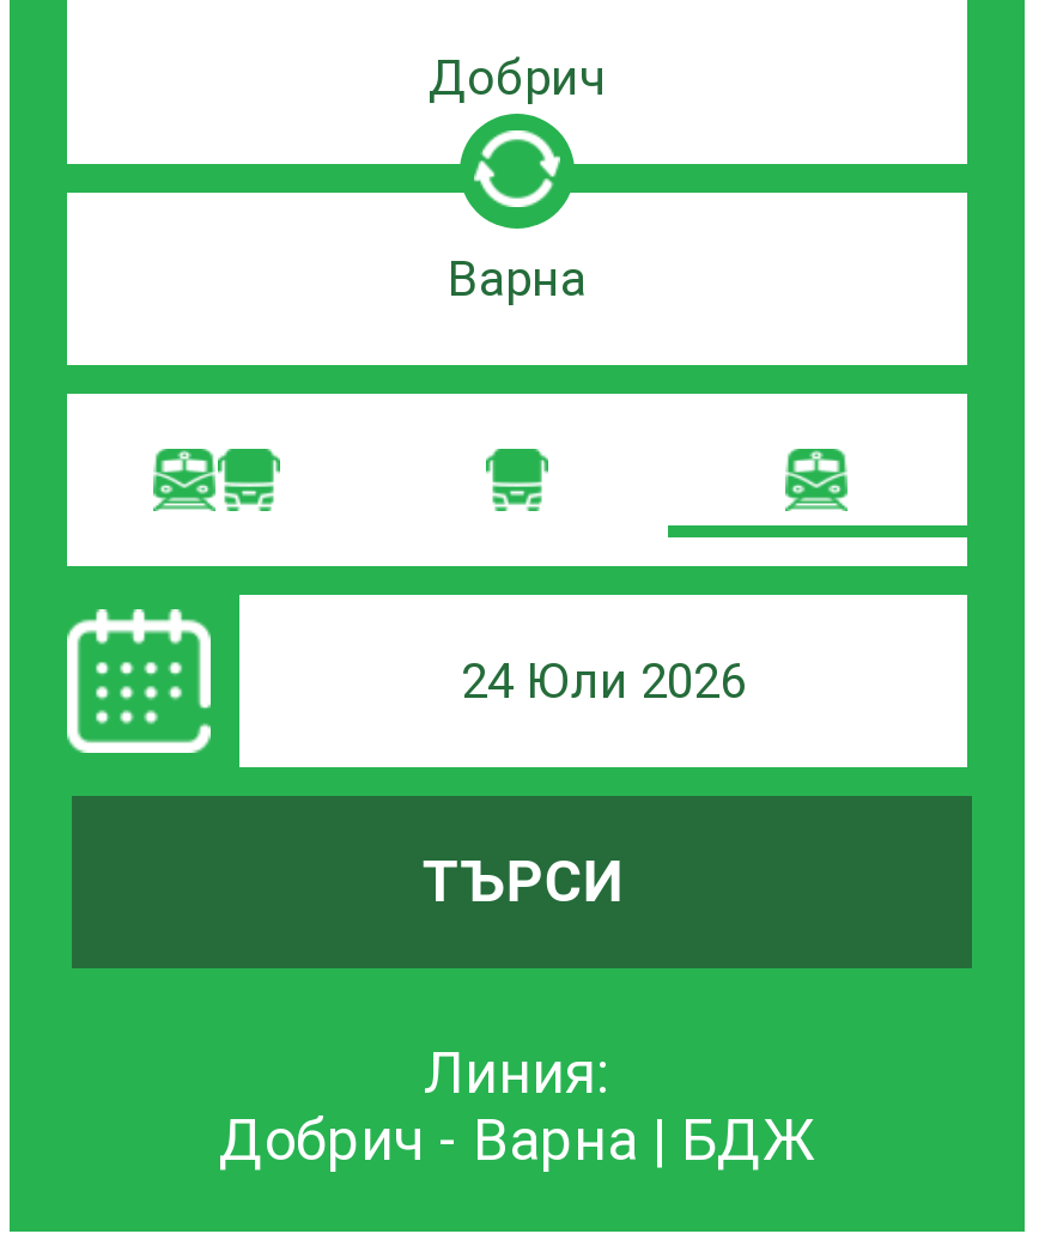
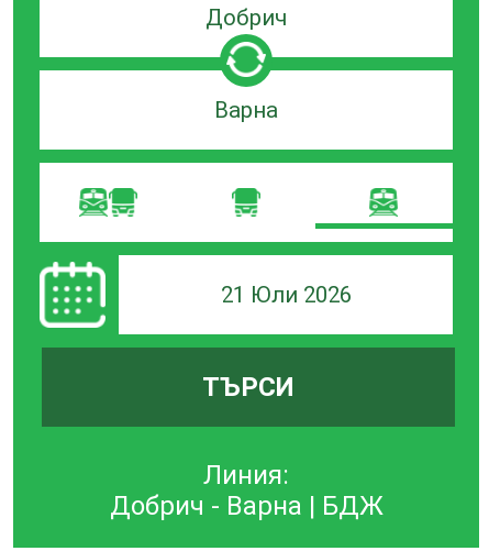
[461,652,746,710] 24 Юли 2026 -> [220,282,351,308] 21 Юли 2026

